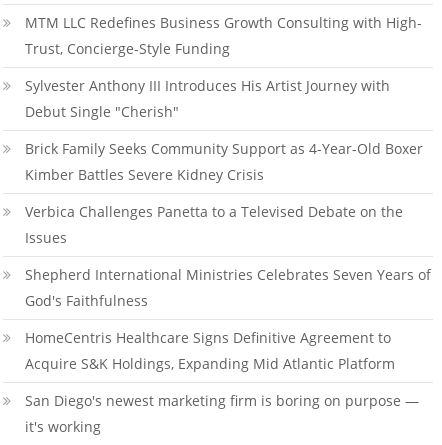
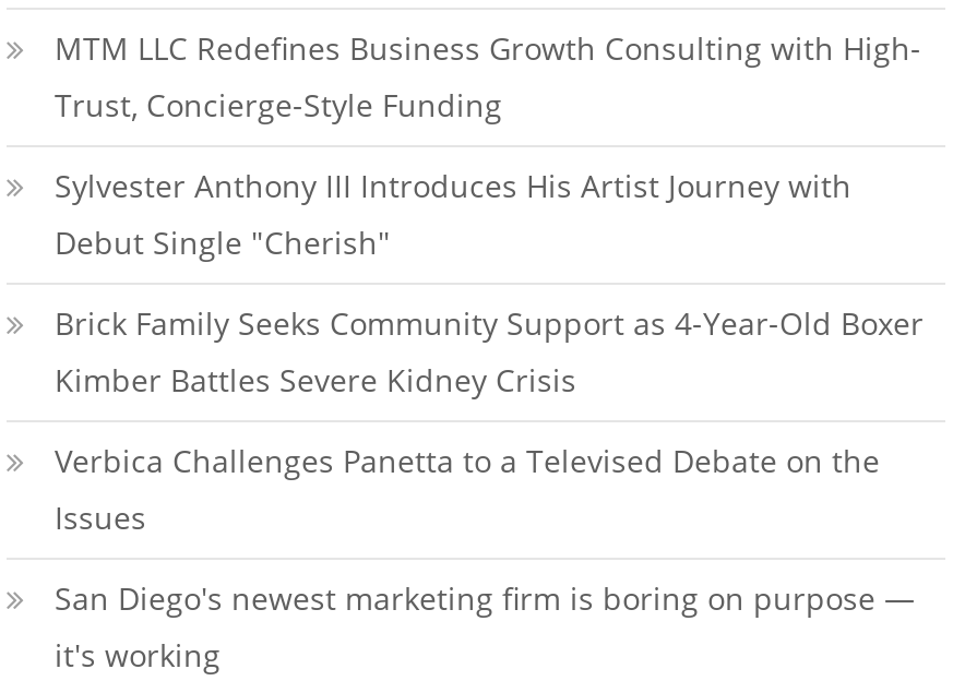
[25,265,431,373] Shepherd International Ministries Celebrates Seven Years of | God's Faithfulness | HomeCentris Healthcare Signs Definitive Agreement to | Acquire S&K Holdings, Expanding Mid Atlantic Platform -> none

